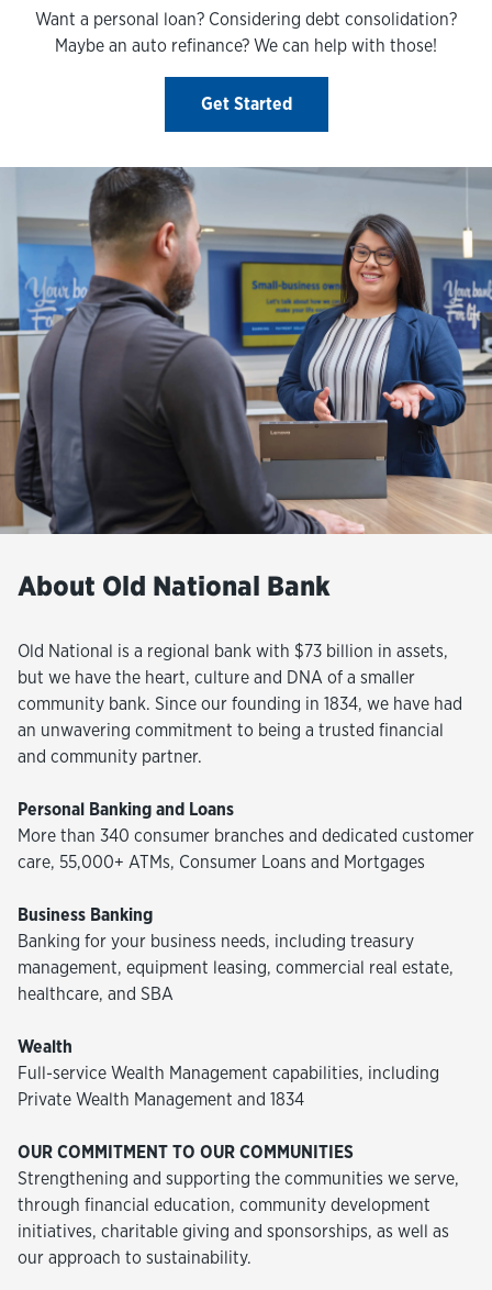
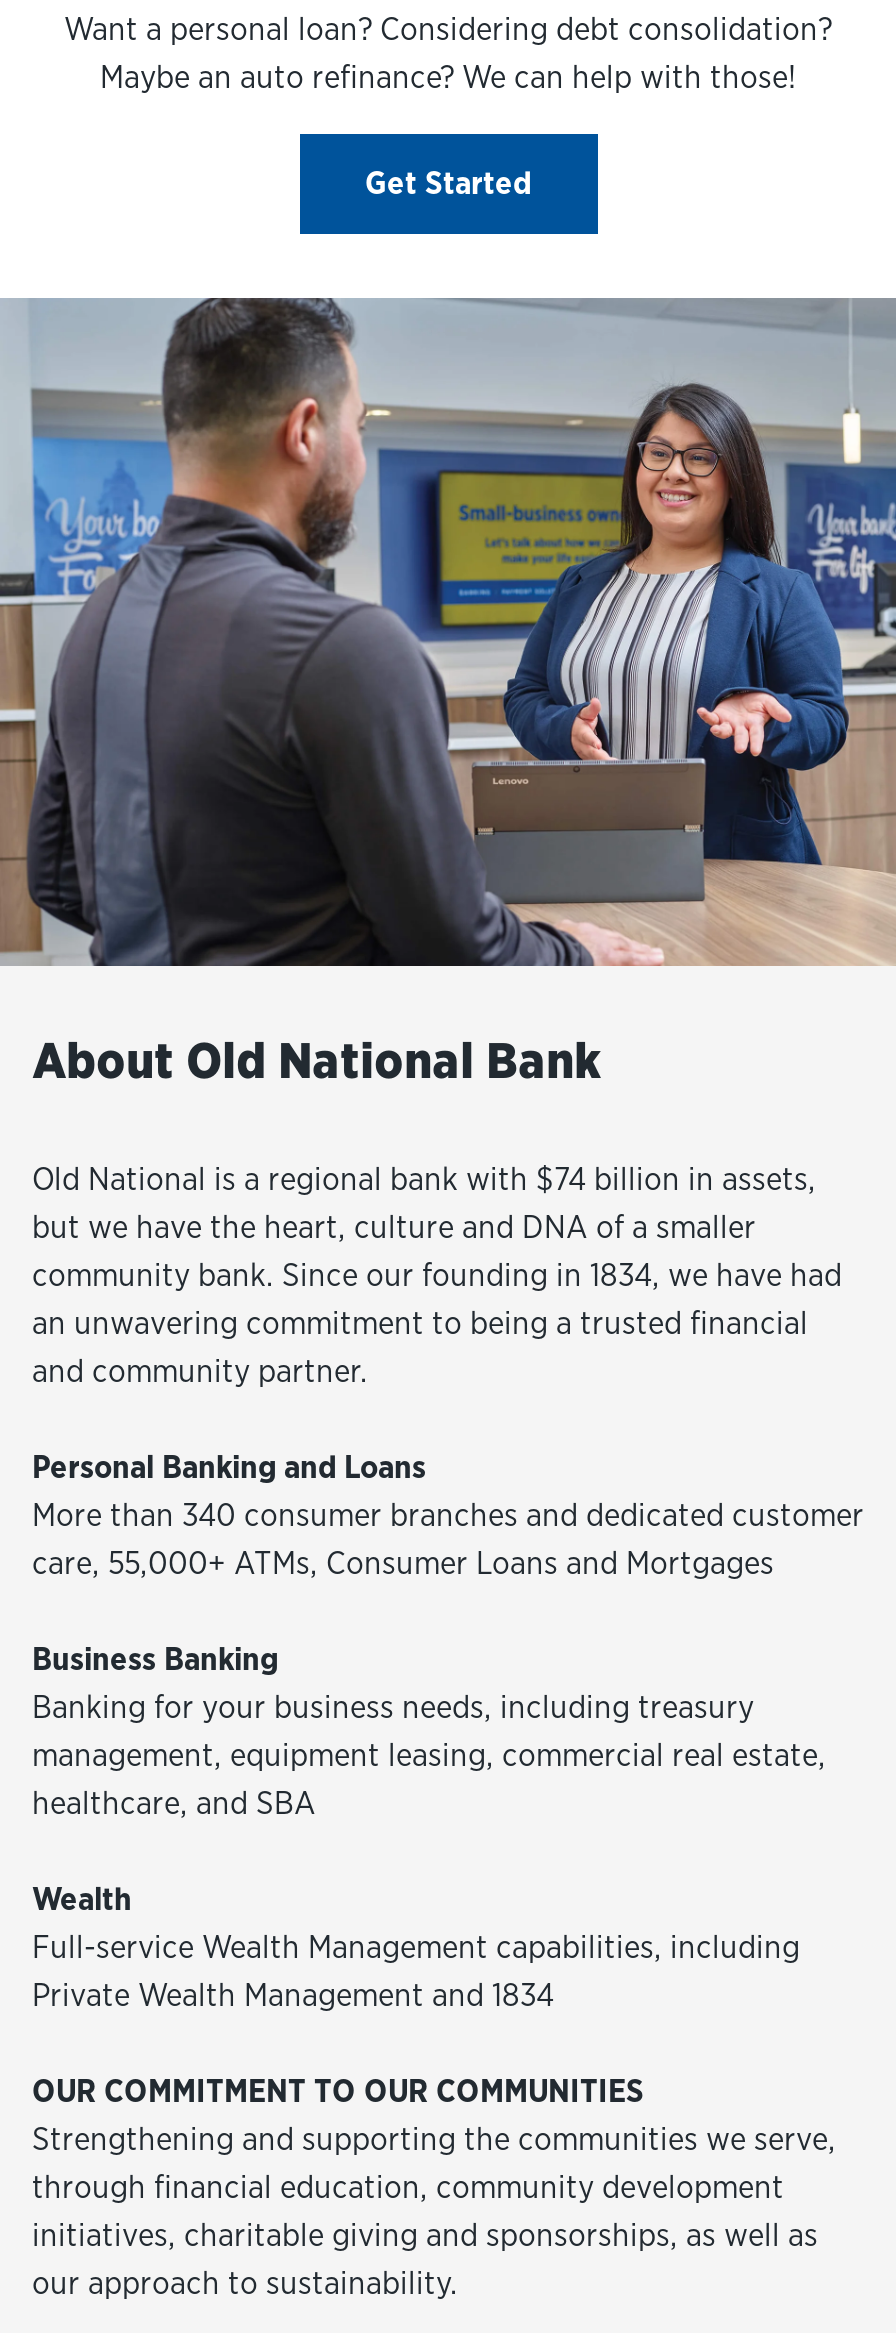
[18,641,448,662] Old National is a regional bank with $73 billion in assets, -> [32,1160,816,1198] Old National is a regional bank with $74 billion in assets,

